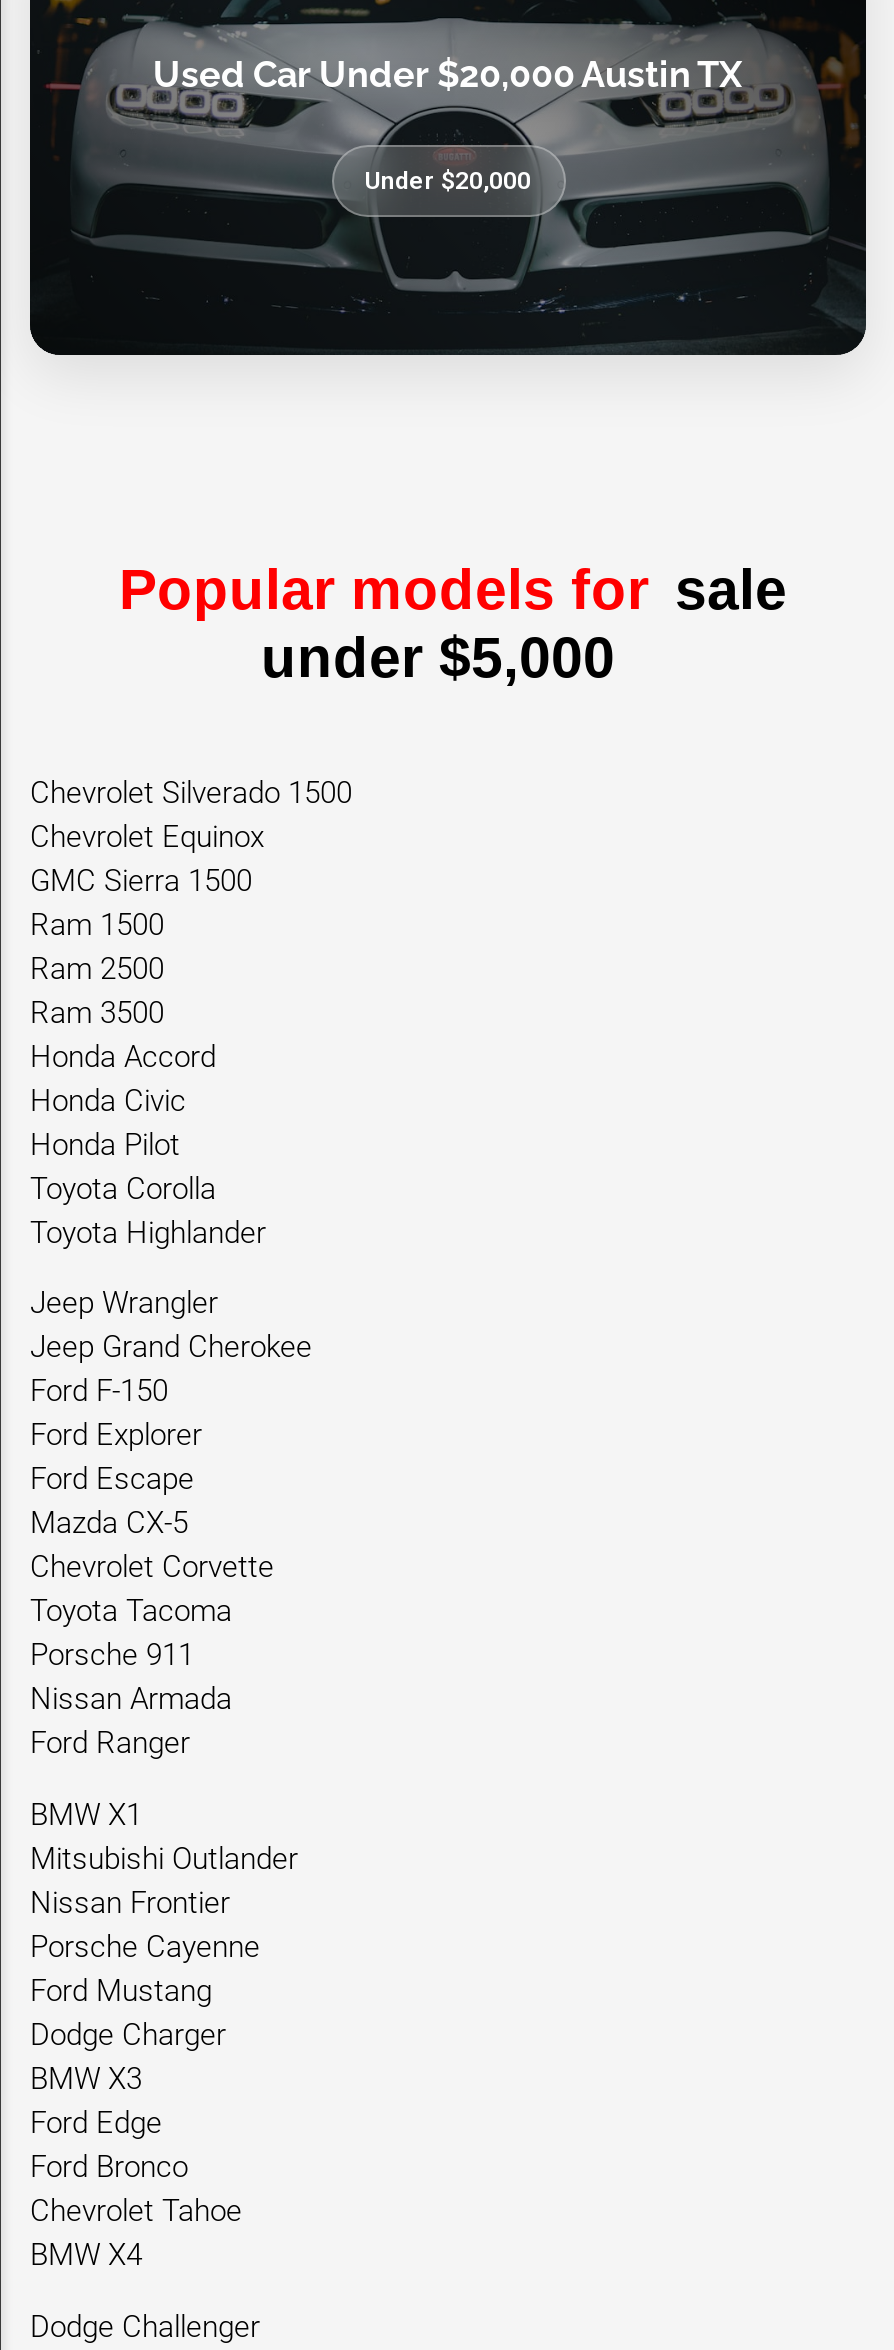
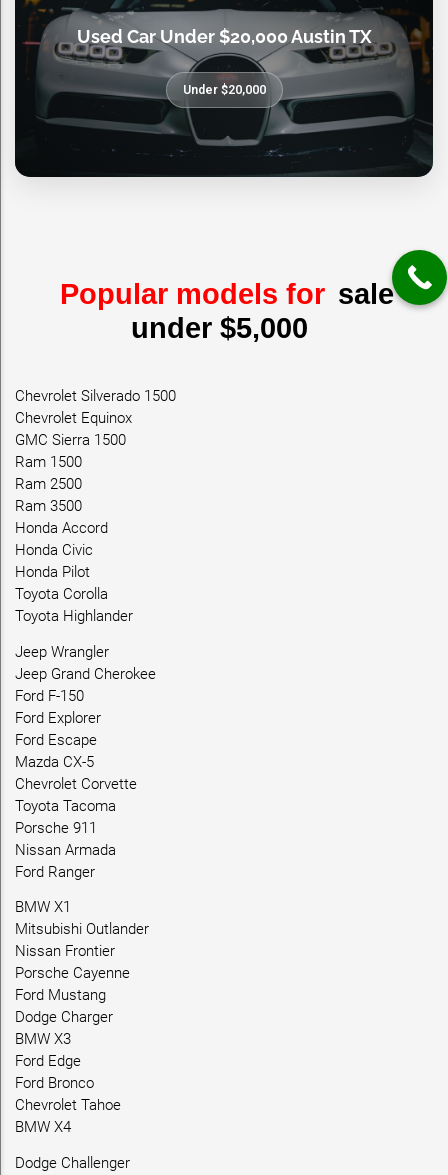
none -> [390,249,445,309] [image]

